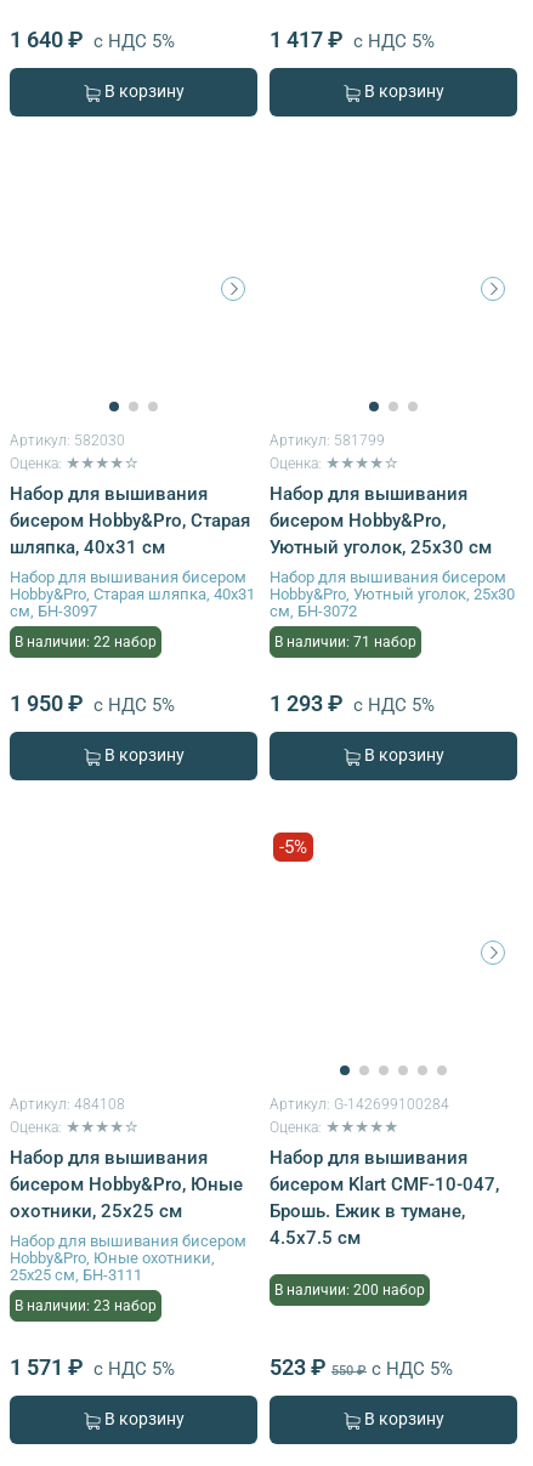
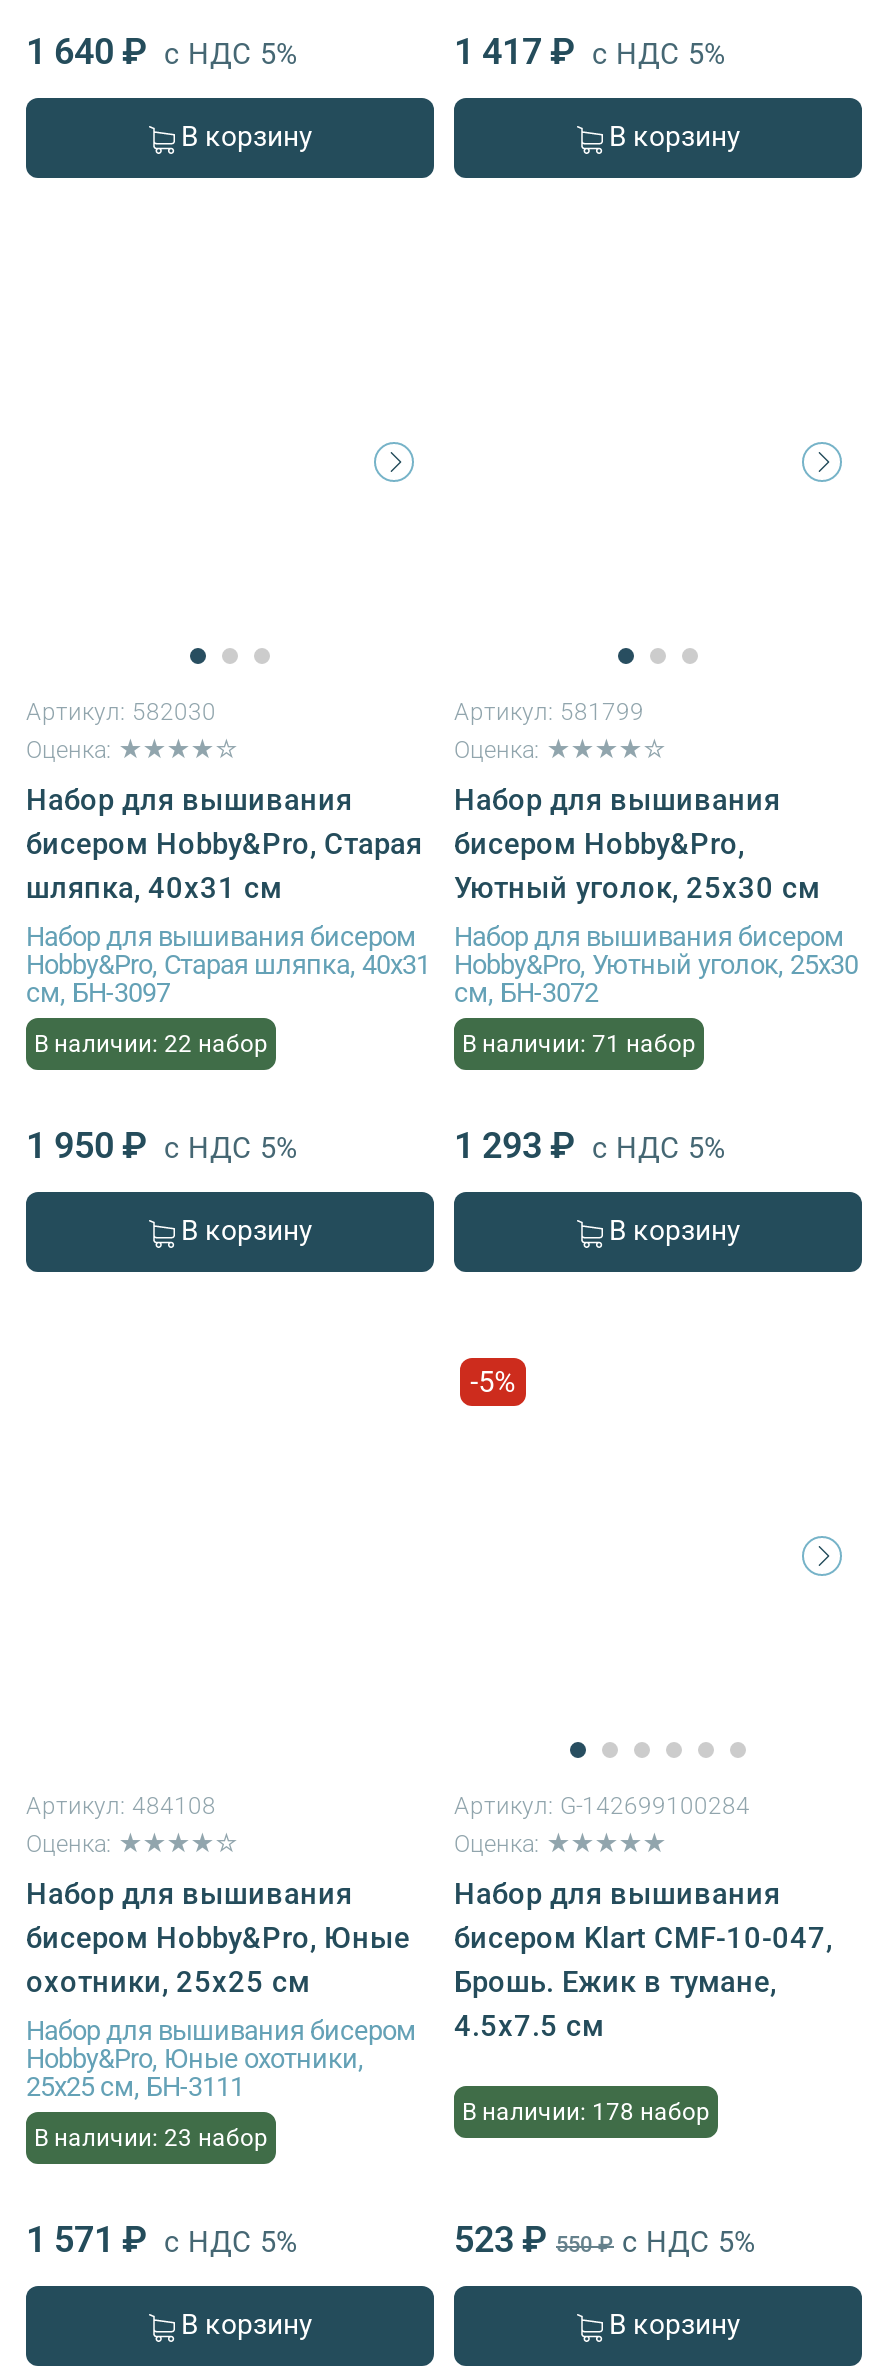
[274,1281,425,1298] В наличии: 200 набор -> [462,2097,710,2125] В наличии: 178 набор

